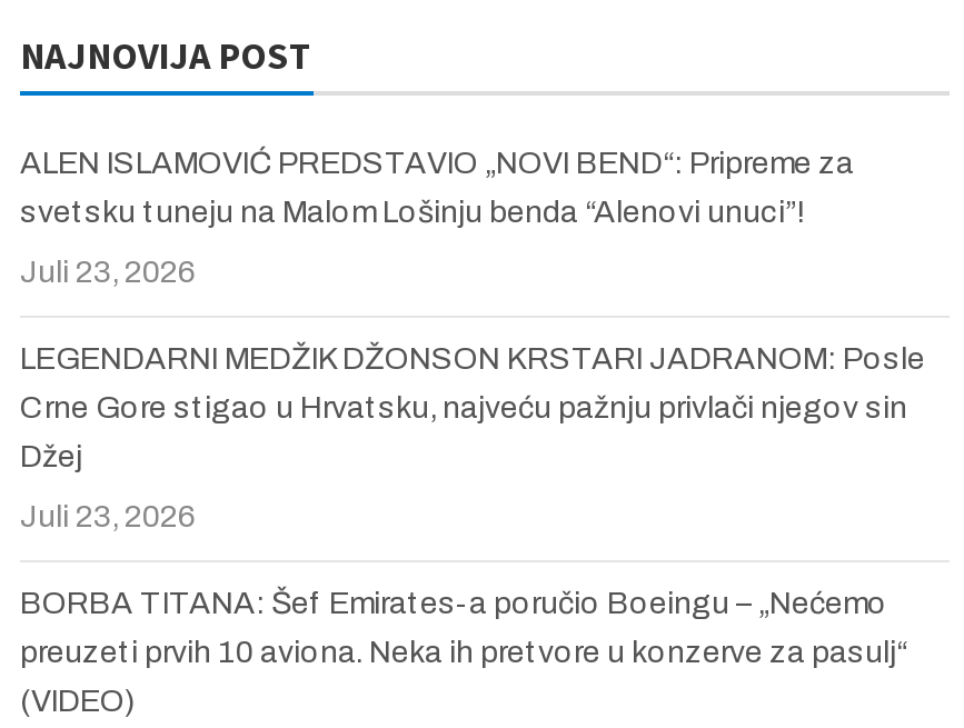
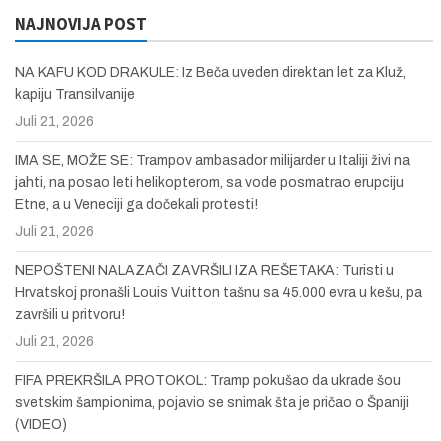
[20,146,925,669] ALEN ISLAMOVIĆ PREDSTAVIO „NOVI BEND“: Pripreme za | svetsku tuneju na Malom Lošinju benda “Alenovi unuci”! | Juli 23, 2026 | LEGENDARNI MEDŽIK DŽONSON KRSTARI JADRANOM: Posle | Crne Gore stigao u Hrvatsku, najveću pažnju privlači njegov sin | Džej | Juli 23, 2026 | BORBA TITANA: Šef Emirates-a poručio Boeingu – „Nećemo | preuzeti prvih 10 aviona. Neka ih pretvore u konzerve za pasulj“ -> [15,65,422,410] NA KAFU KOD DRAKULE: Iz Beča uveden direktan let za Kluž, | kapiju Transilvanije | Juli 21, 2026 | IMA SE, MOŽE SE: Trampov ambasador milijarder u Italiji živi na | jahti, na posao leti helikopterom, sa vode posmatrao erupciju | Etne, a u Veneciji ga dočekali protesti! | Juli 21, 2026 | NEPOŠTENI NALAZAČI ZAVRŠILI IZA REŠETAKA: Turisti u | Hrvatskoj pronašli Louis Vuitton tašnu sa 45.000 evra u kešu, pa | završili u pritvoru! | Juli 21, 2026 | FIFA PREKRŠILA PROTOKOL: Tramp pokušao da ukrade šou | svetskim šampionima, pojavio se snimak šta je pričao o Španiji

